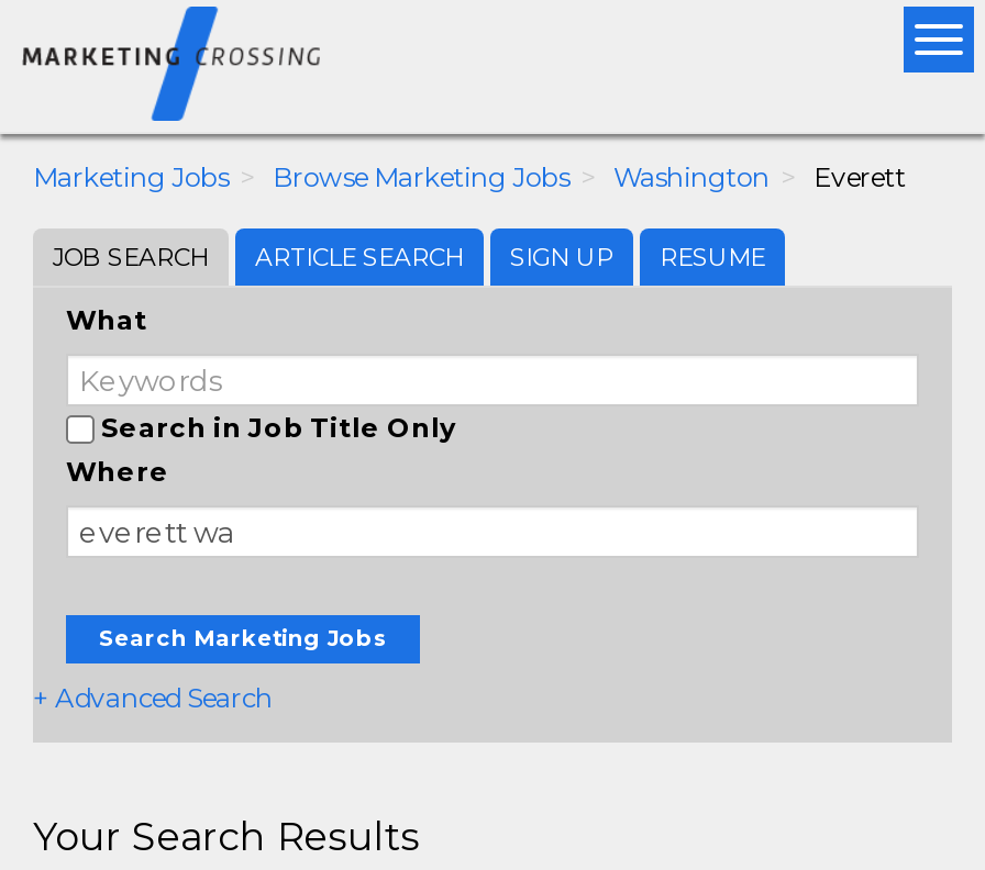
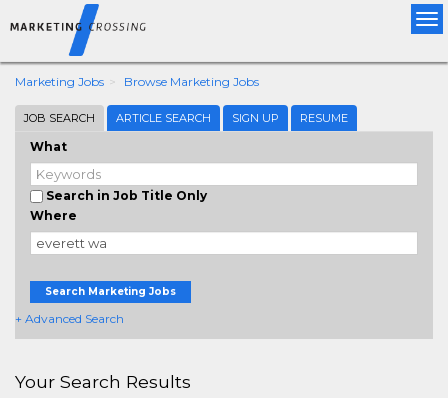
[613,160,906,193] Washington | Everett -> none

